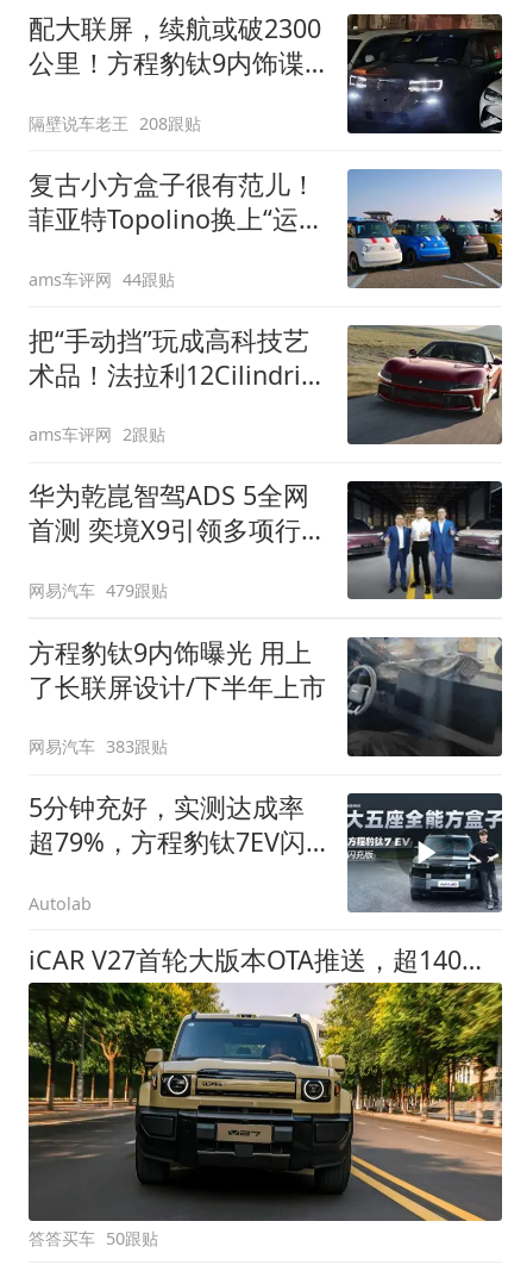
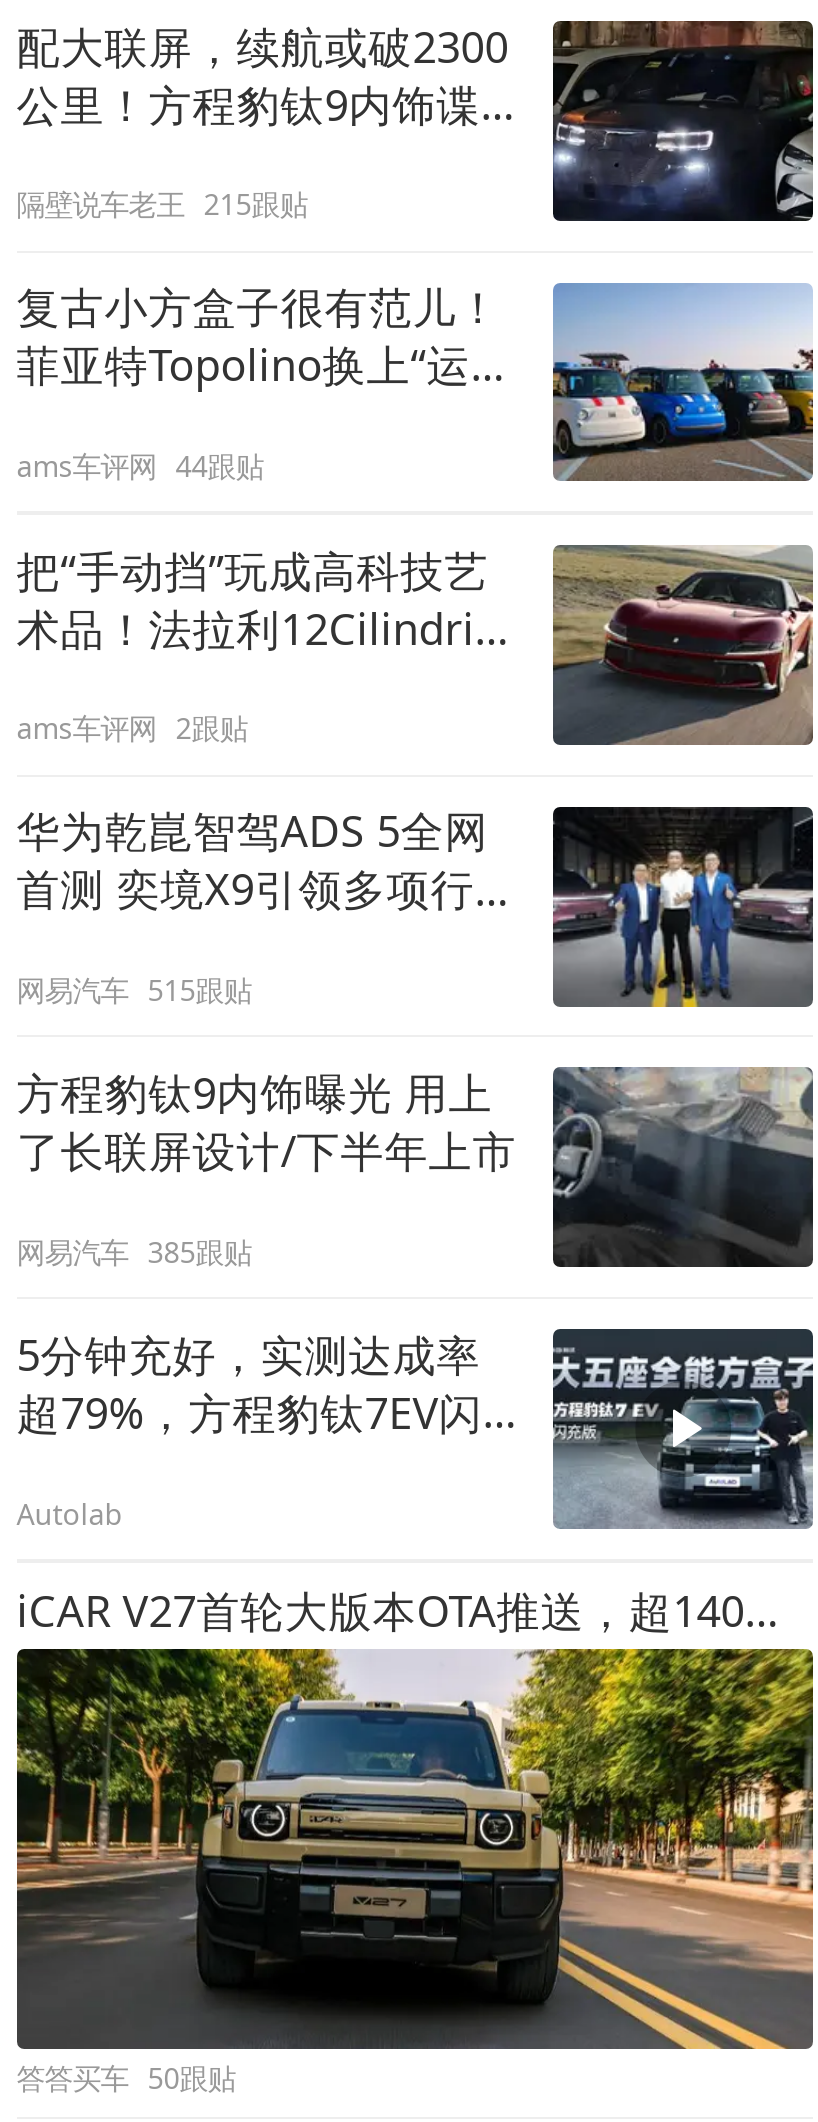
[28,112,201,134] 隔壁说车老王 208跟贴 -> [16,185,308,223] 隔壁说车老王 215跟贴
[28,579,168,601] 网易汽车 479跟贴 -> [16,970,252,1008] 网易汽车 515跟贴
[28,735,168,758] 网易汽车 383跟贴 -> [16,1232,252,1270] 网易汽车 385跟贴

